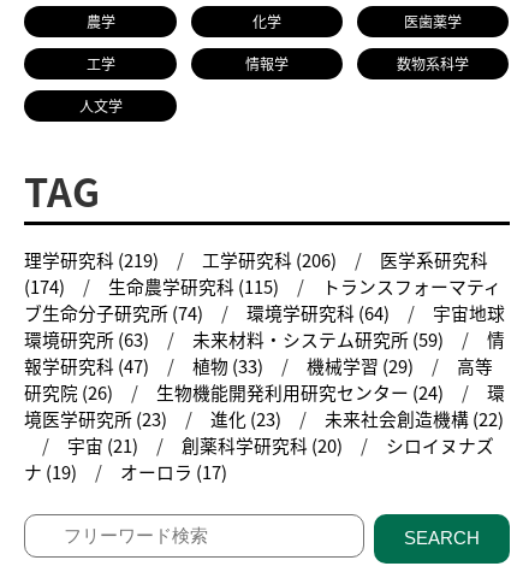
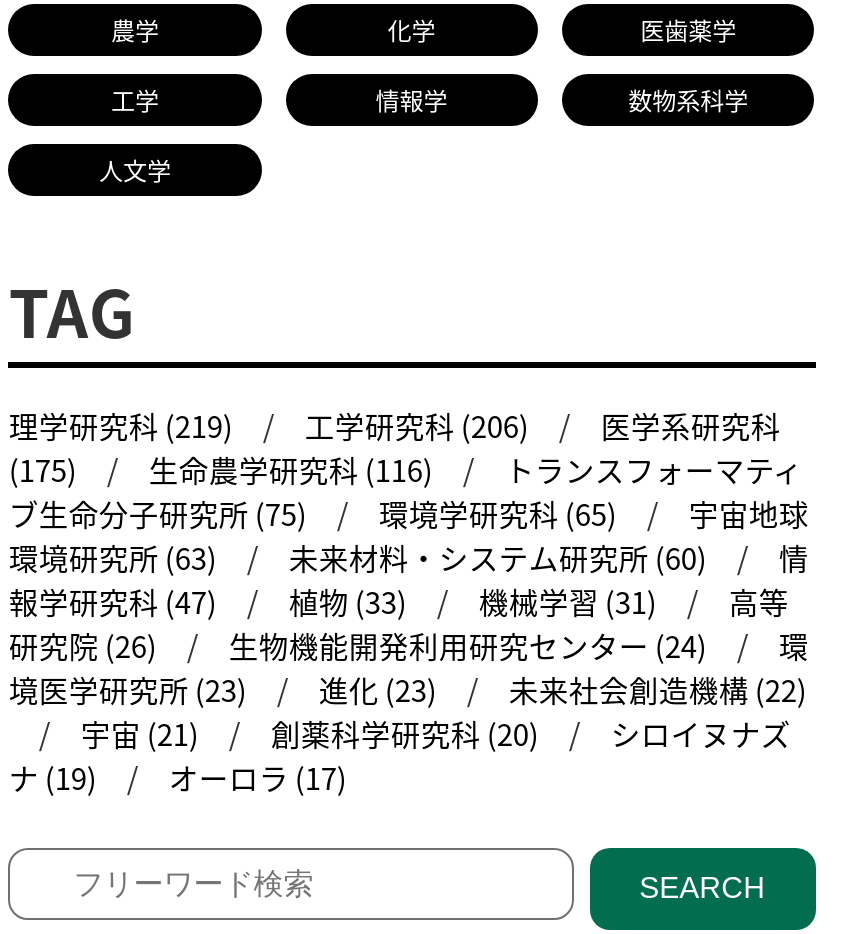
[25,273,65,298] (174) -> [9,447,77,489] (175)
[109,273,279,298] 生命農学研究科 (115) -> [149,447,433,489] 生命農学研究科 (116)
[25,299,204,325] ブ生命分子研究所 (74) -> [9,491,307,533] ブ生命分子研究所 (75)
[247,299,390,325] 環境学研究科 (64) -> [379,491,617,533] 環境学研究科 (65)
[193,326,444,351] 未来材料・システム研究所 (59) -> [289,535,707,577] 未来材料・システム研究所 (60)
[25,352,493,378] 報学研究科 (47) 植物 (33) 機械学習 (29) 高等 -> [9,579,789,621] 報学研究科 (47) 植物 (33) 機械学習 (31) 高等

